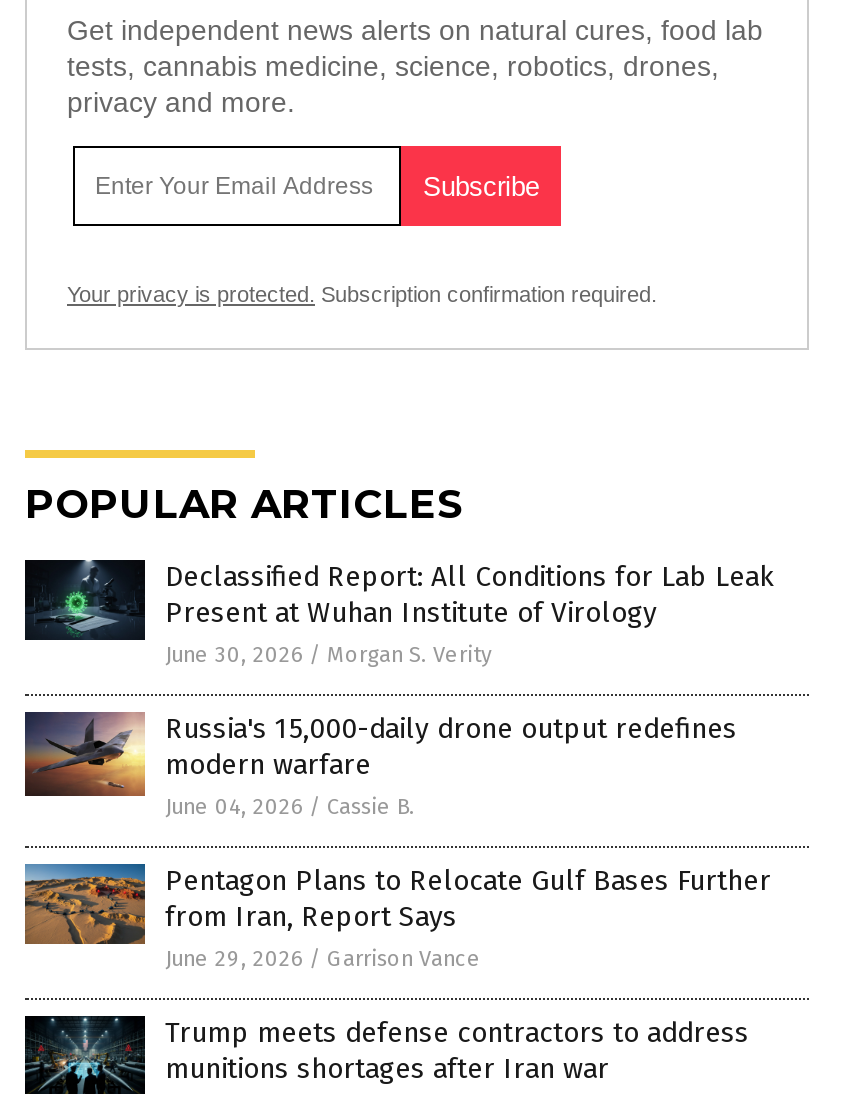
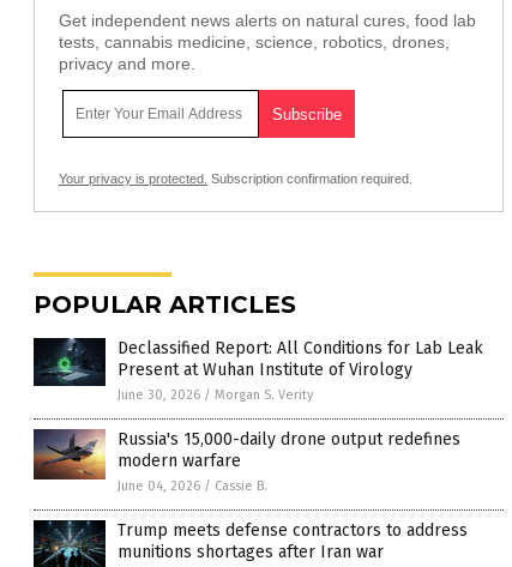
[23,862,771,972] [image] | Pentagon Plans to Relocate Gulf Bases Further | from Iran, Report Says | June 29, 2026 / Garrison Vance -> none

